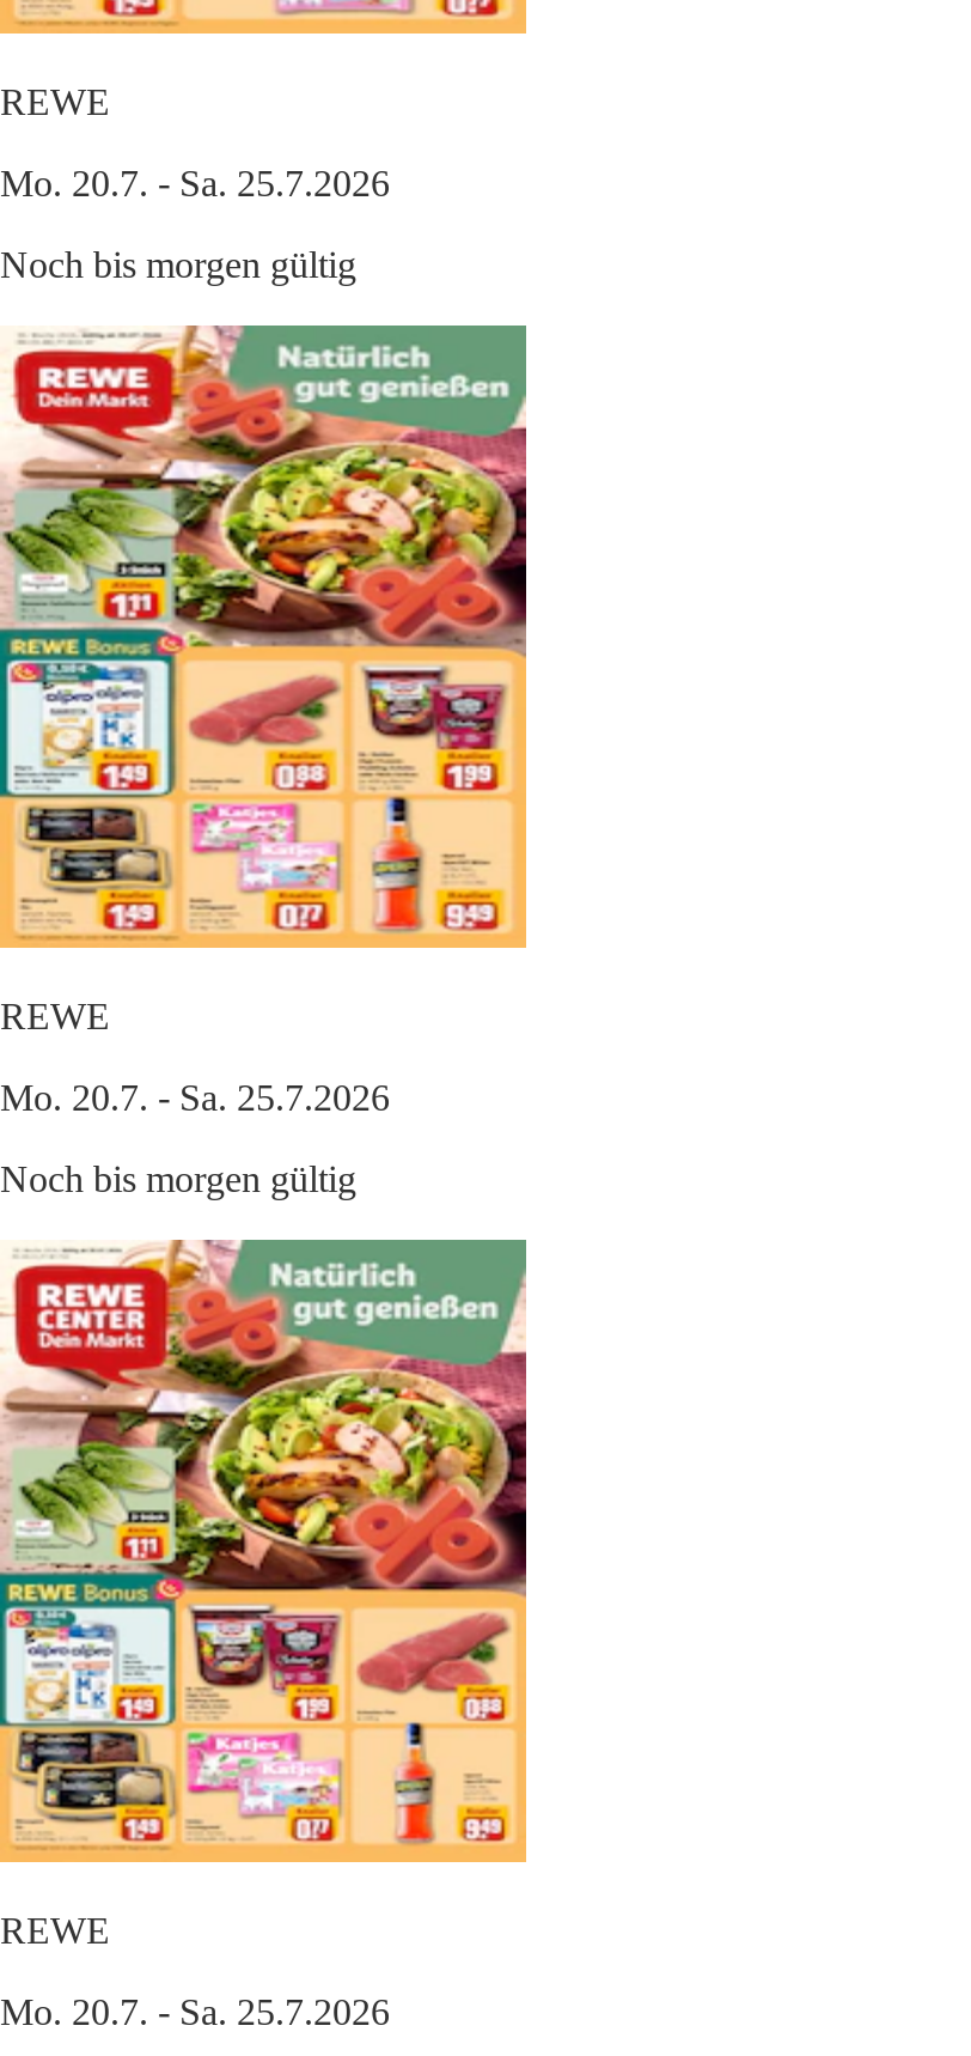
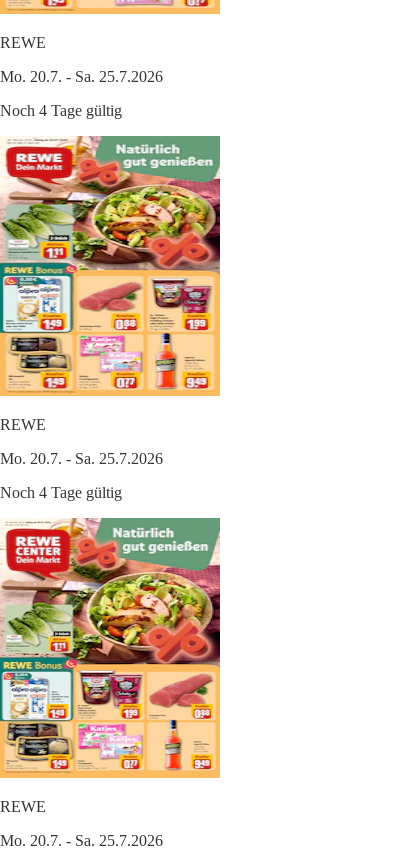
[0,245,356,286] Noch bis morgen gültig -> [0,102,122,119] Noch 4 Tage gültig
[0,1159,356,1200] Noch bis morgen gültig -> [0,484,122,501] Noch 4 Tage gültig

